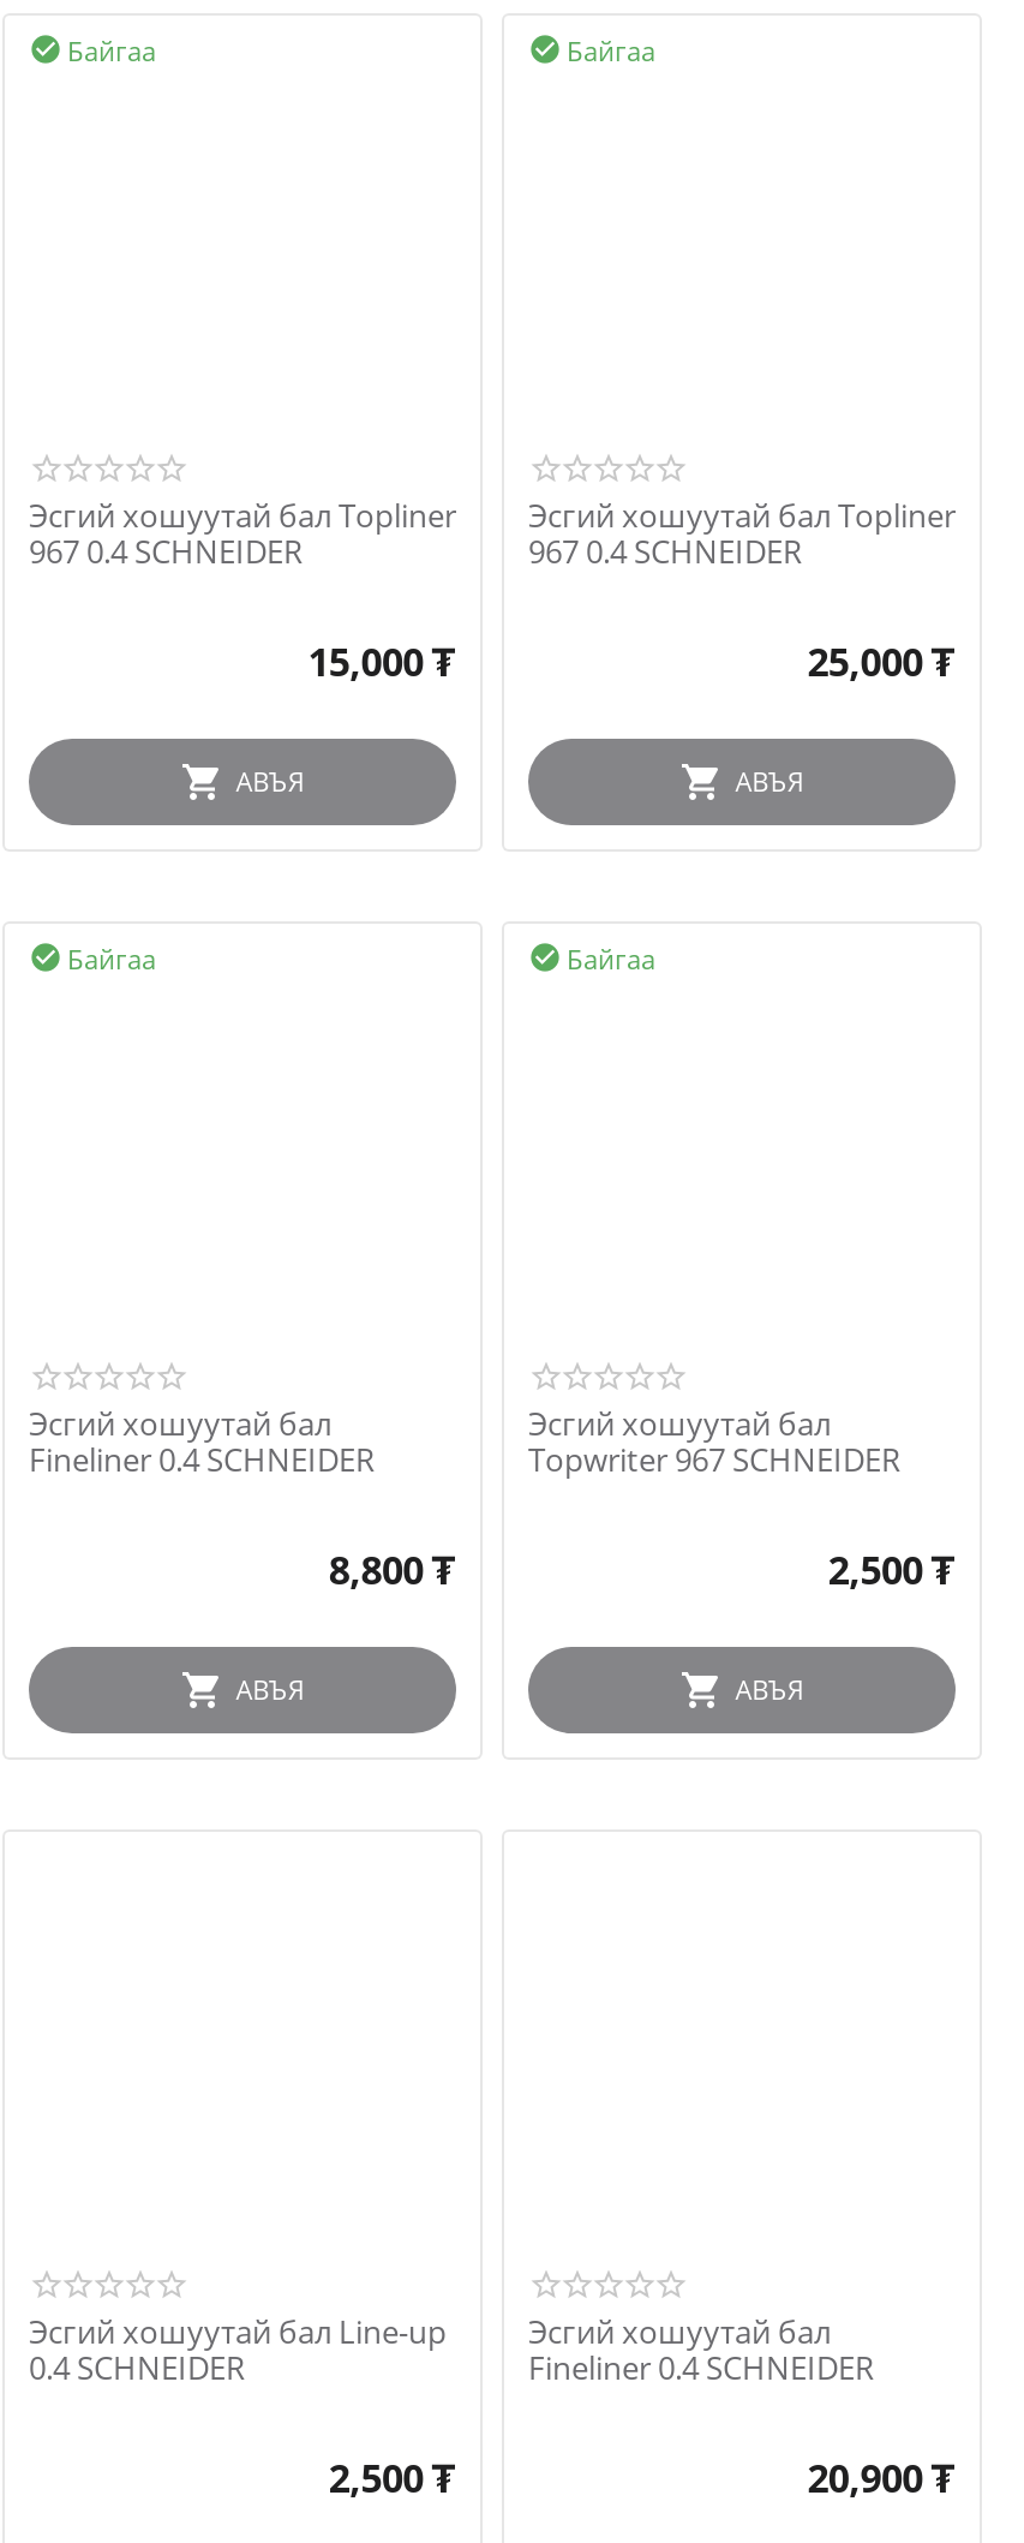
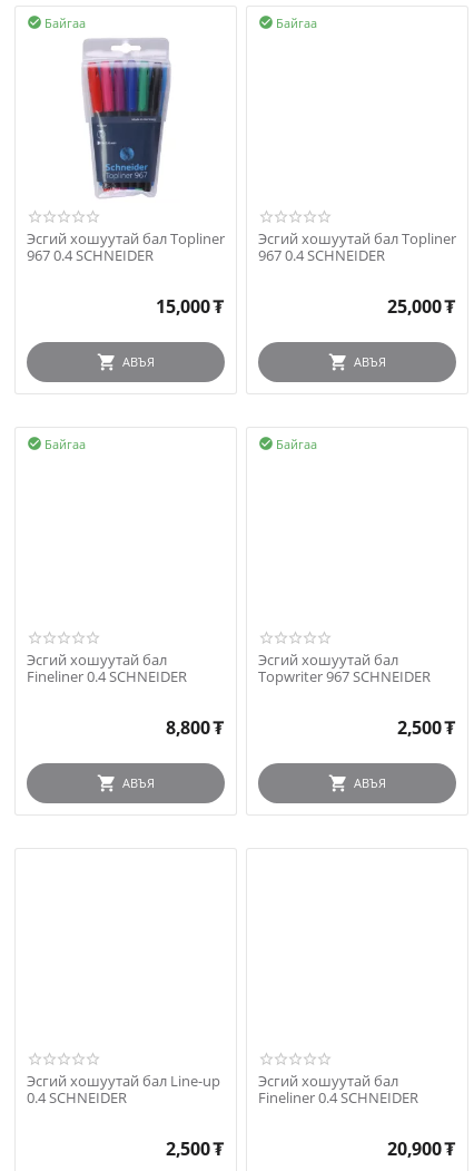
none -> [81,38,171,198] [image]

